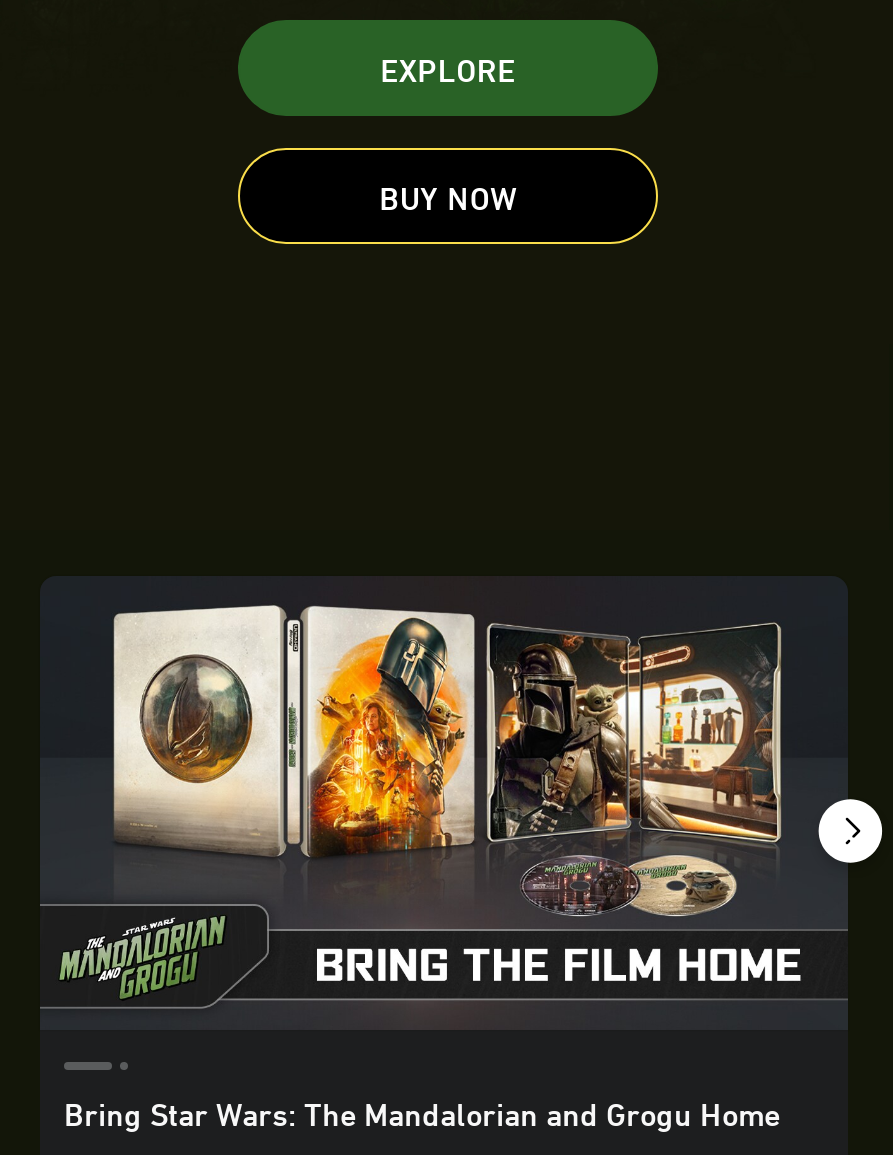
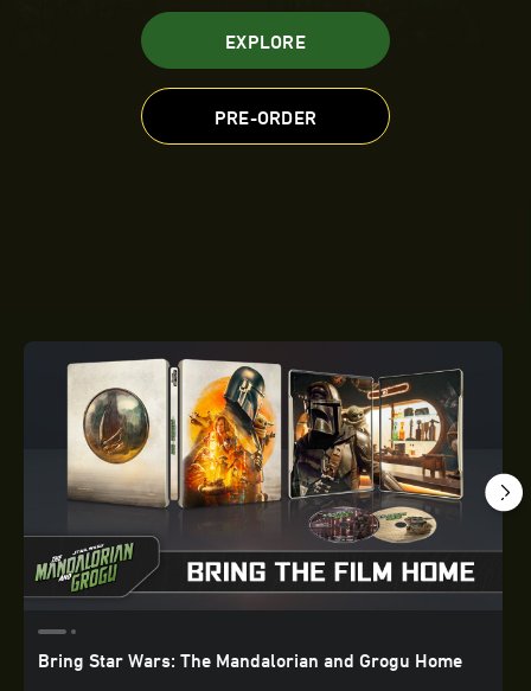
[379,180,517,216] BUY NOW -> [214,107,317,128] PRE-ORDER

